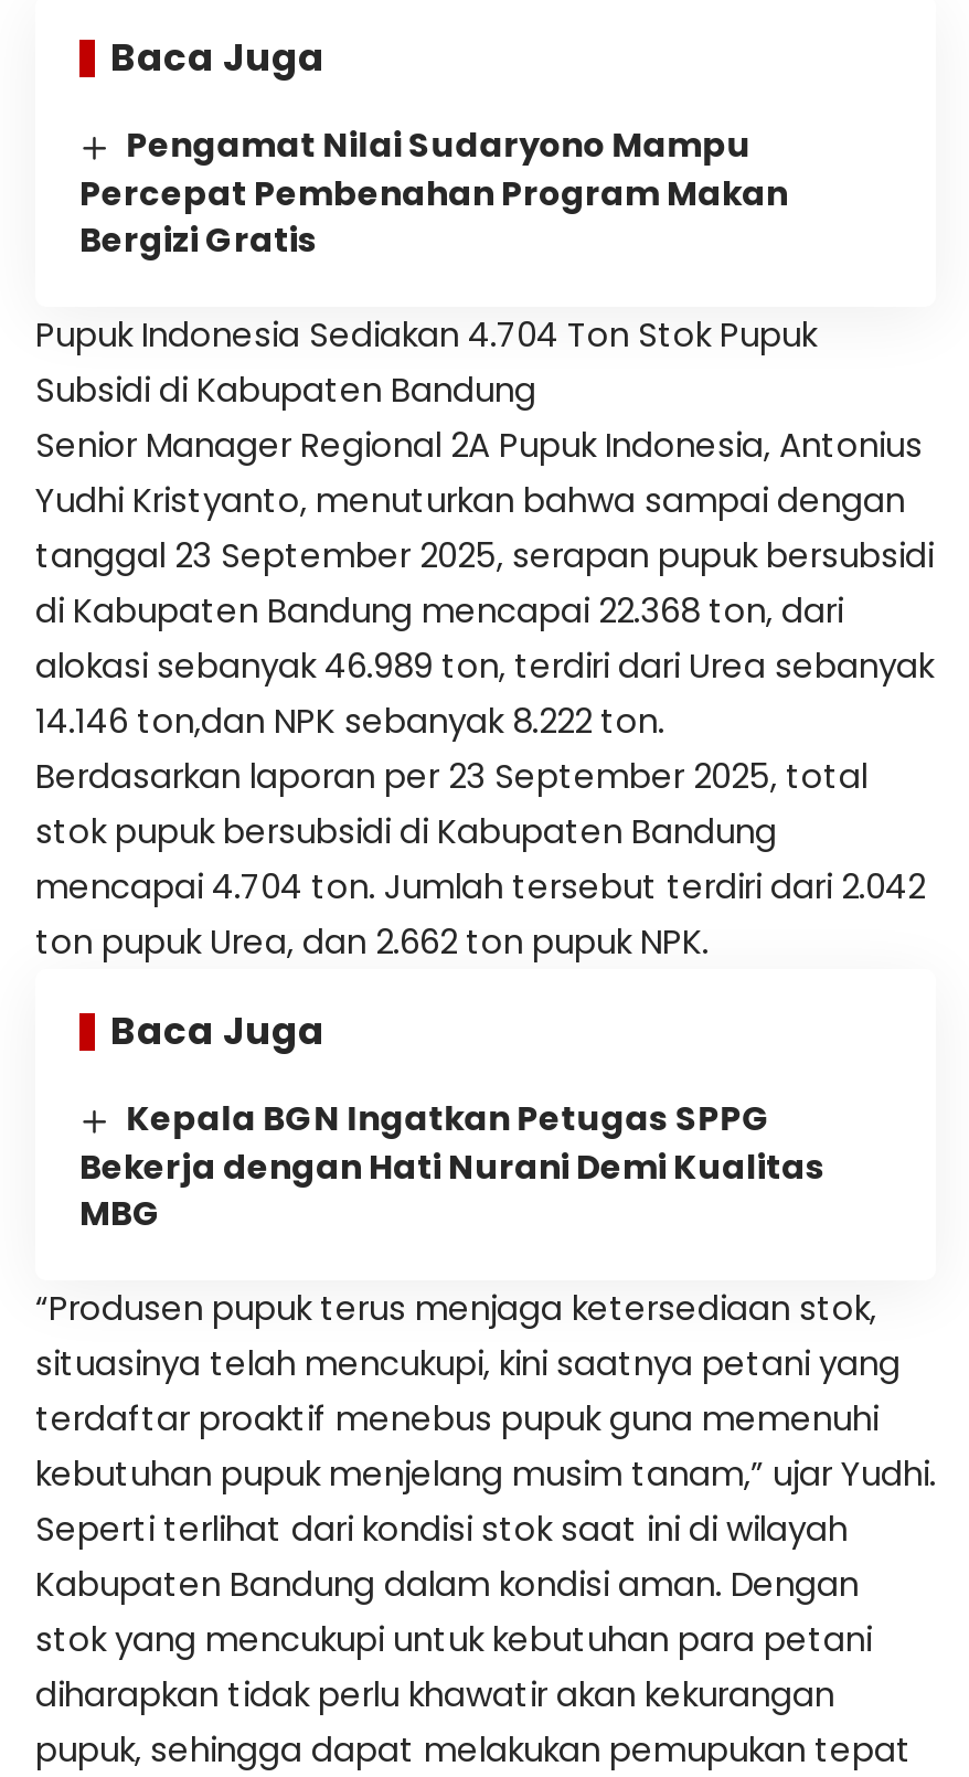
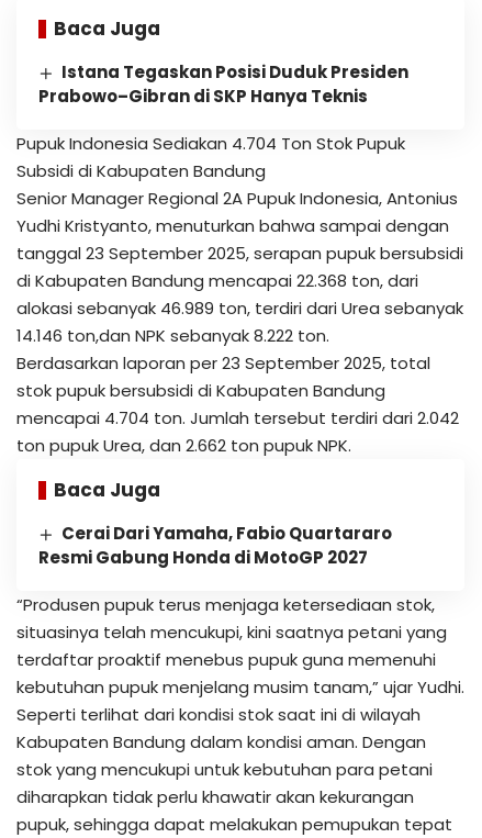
[79,122,788,262] Pengamat Nilai Sudaryono Mampu | Percepat Pembenahan Program Makan | Bergizi Gratis -> [38,61,409,108] Istana Tegaskan Posisi Duduk Presiden | Prabowo–Gibran di SKP Hanya Teknis
[79,1095,826,1236] Kepala BGN Ingatkan Petugas SPPG | Bekerja dengan Hati Nurani Demi Kualitas | MBG -> [38,522,392,569] Cerai Dari Yamaha, Fabio Quartararo | Resmi Gabung Honda di MotoGP 2027

